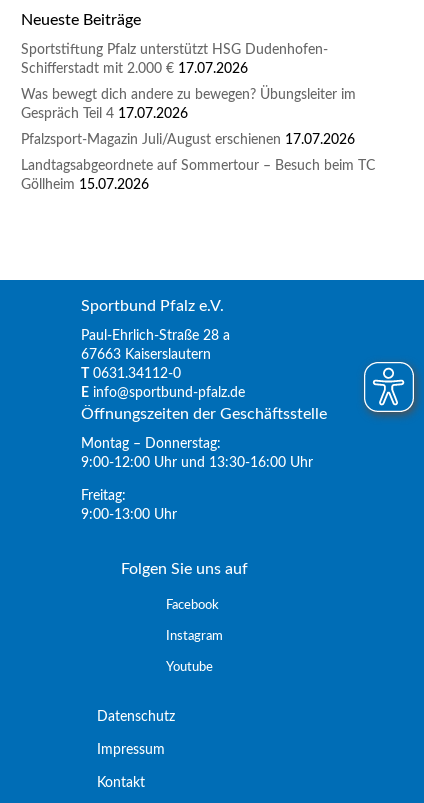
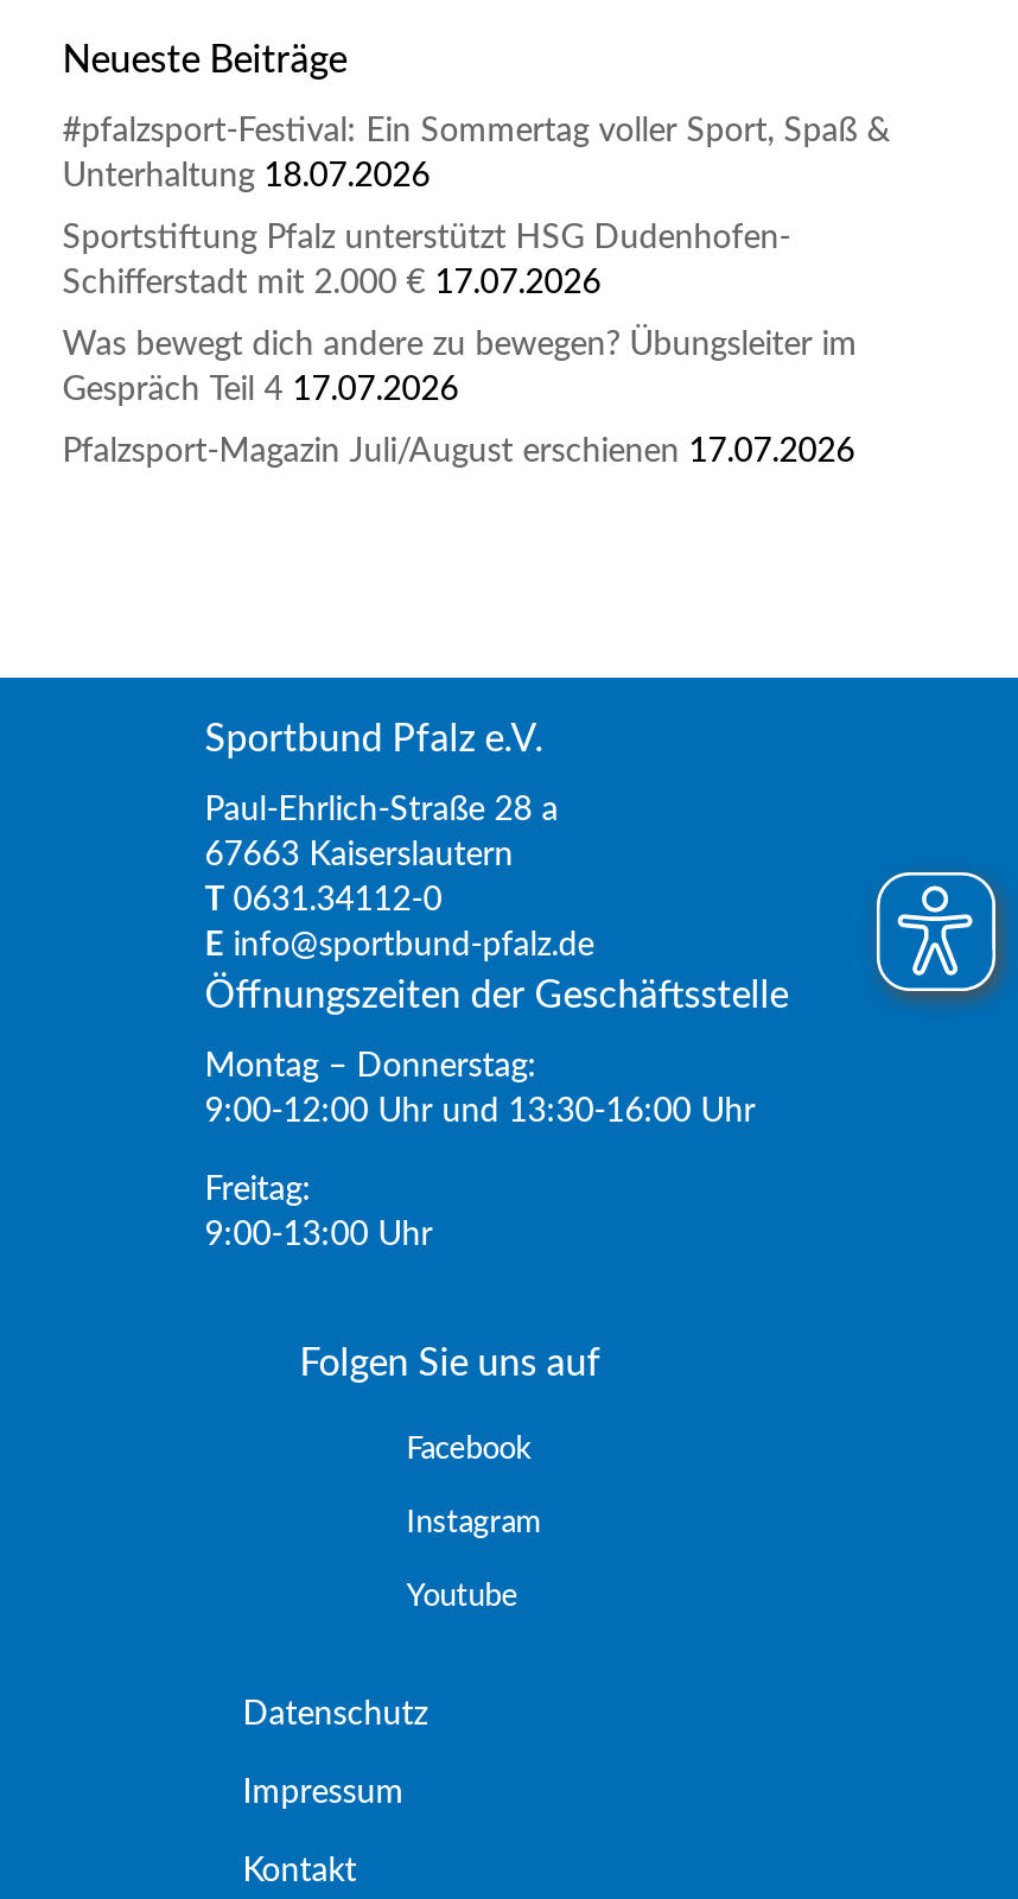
none -> [62,116,891,194] #pfalzsport-Festival: Ein Sommertag voller Sport, Spaß & | Unterhaltung 18.07.2026
moved [21,43,356,147] -> [62,223,857,470]: Sportstiftung Pfalz unterstützt HSG Dudenhofen- | Schifferstadt mit 2.000 € 17.07.2026 | Was bewegt dich andere zu bewegen? Übungsleiter im | Gespräch Teil 4 17.07.2026 | Pfalzsport-Magazin Juli/August erschienen 17.07.2026
[21,159,375,192] Landtagsabgeordnete auf Sommertour – Besuch beim TC | Göllheim 15.07.2026 -> none

